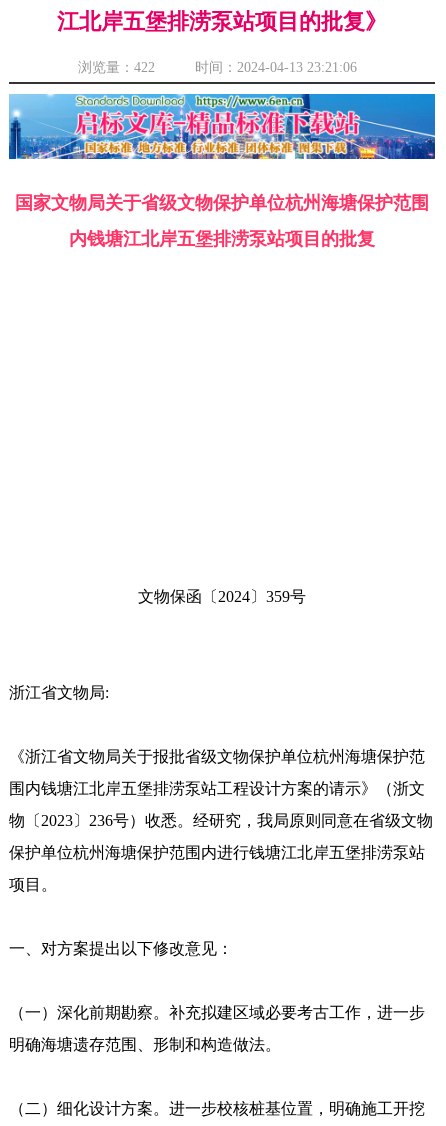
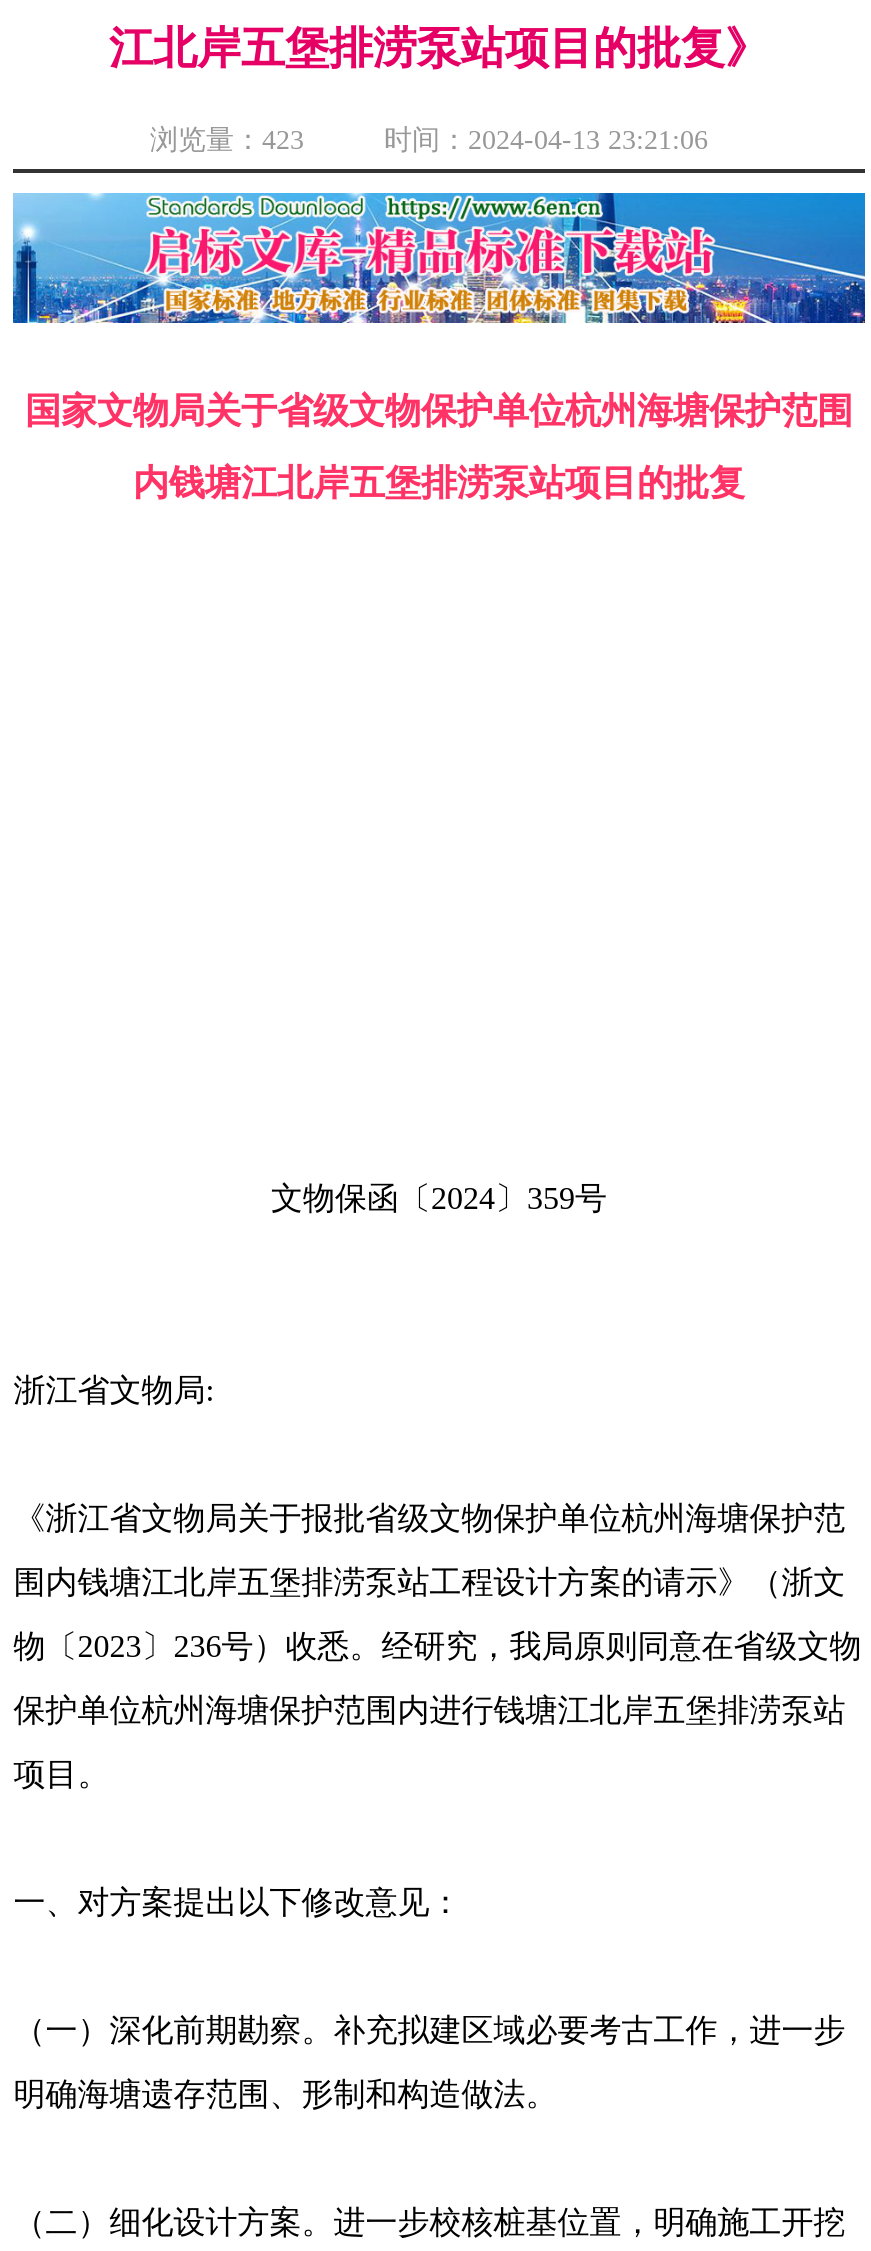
[77,60,356,75] 浏览量：422 时间：2024-04-13 23:21:06 -> [150,125,708,155] 浏览量：423 时间：2024-04-13 23:21:06

